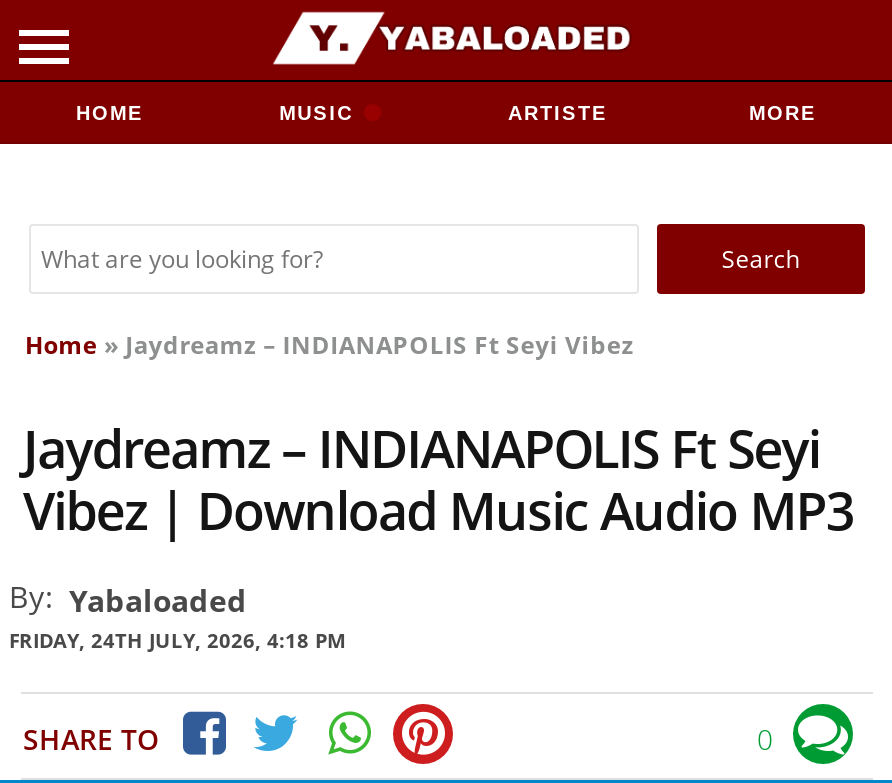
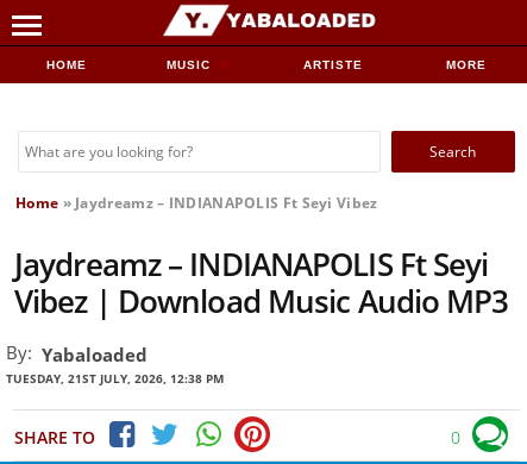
[9,625,345,653] FRIDAY, 24TH JULY, 2026, 4:18 PM -> [6,369,224,386] TUESDAY, 21ST JULY, 2026, 12:38 PM

